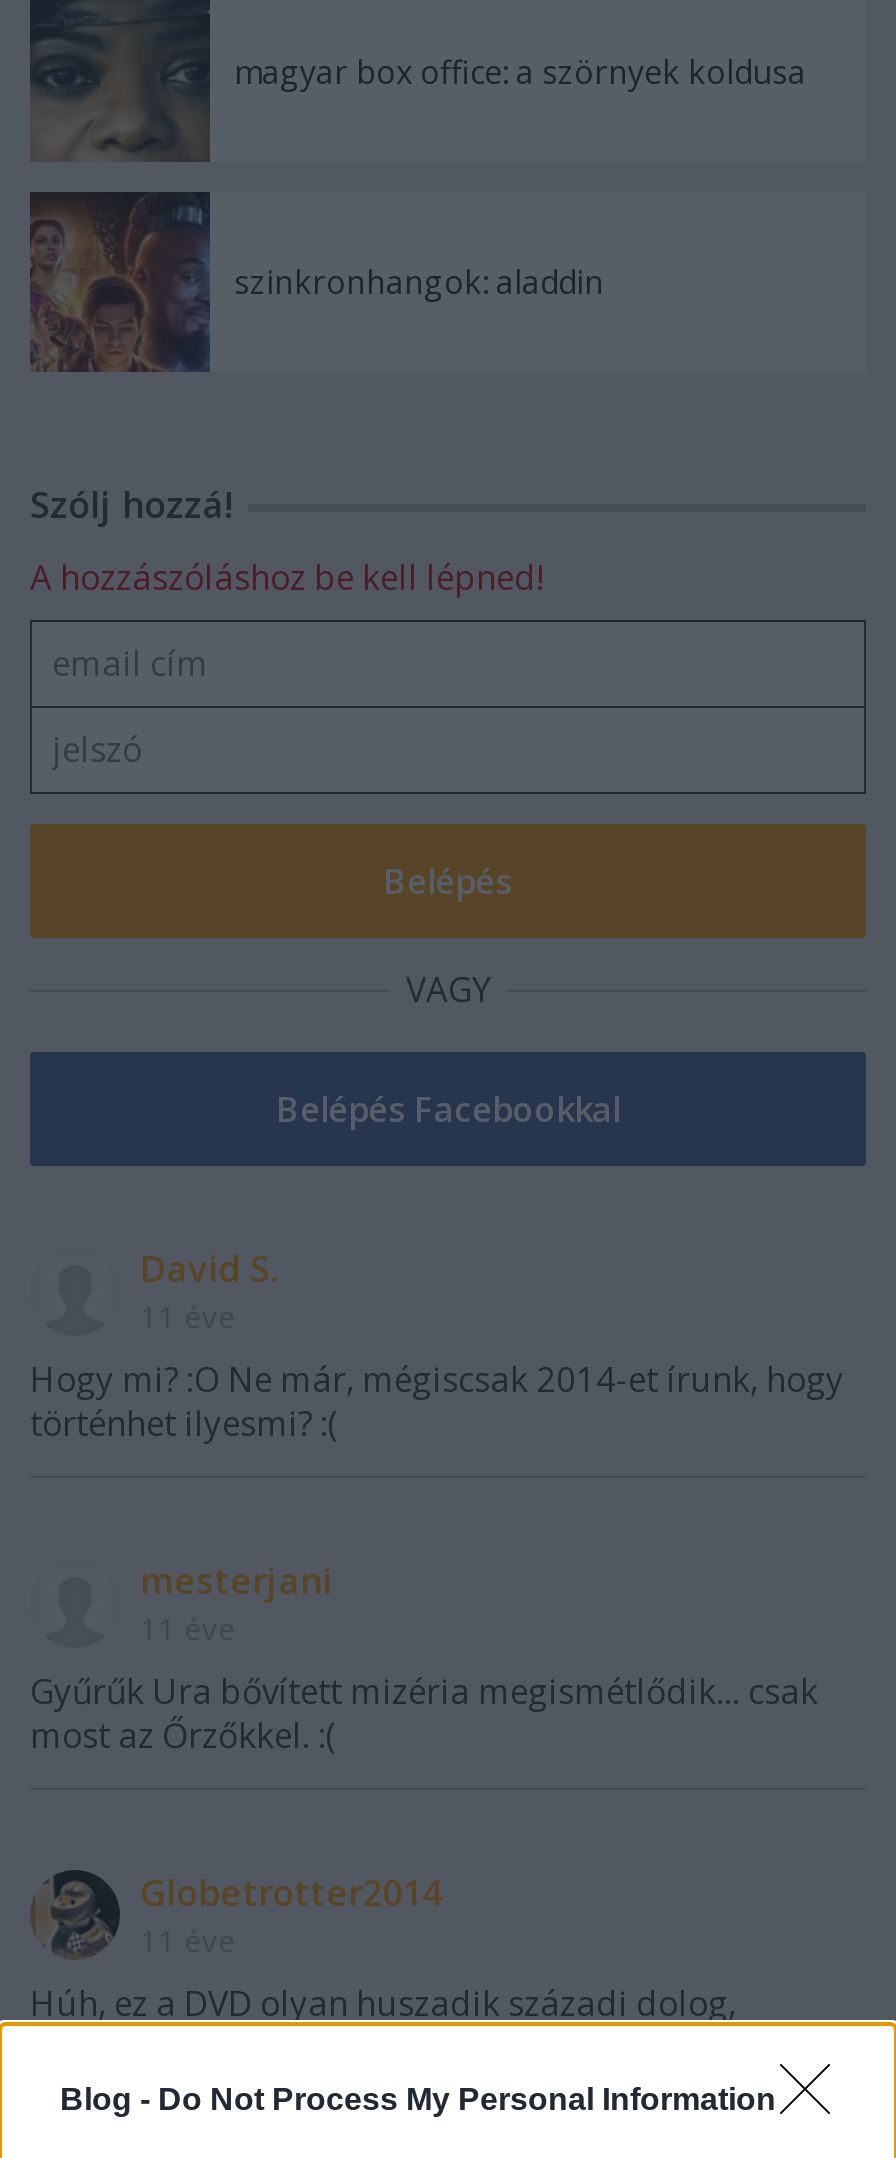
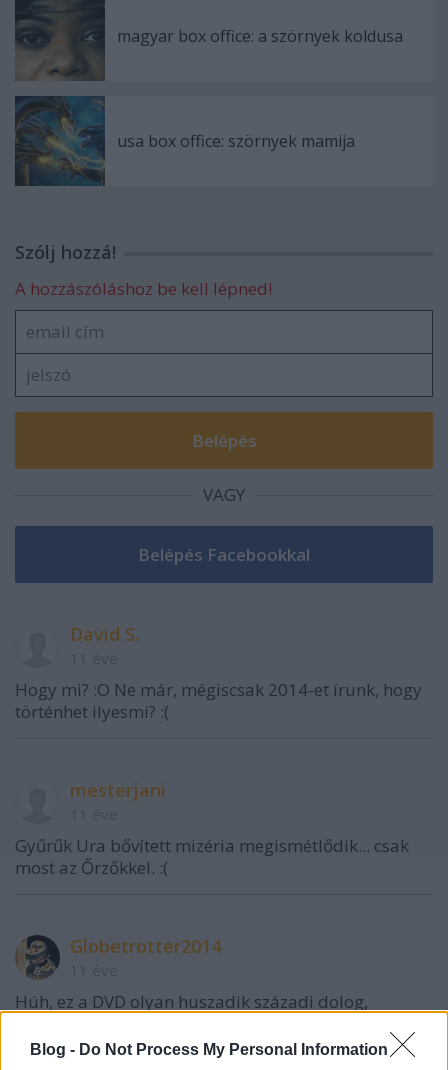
[32,194,604,370] [image] | szinkronhangok: aladdin -> [15,98,355,186] [image] | usa box office: szörnyek mamija

